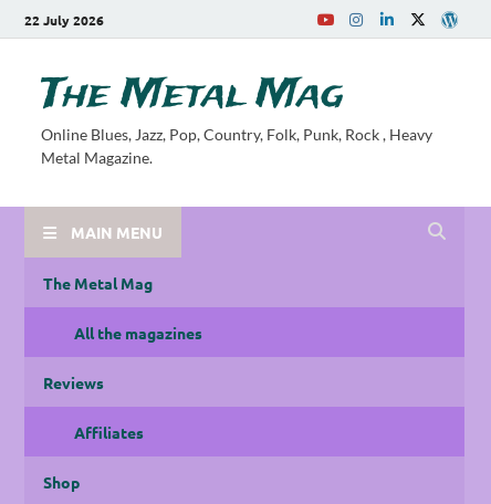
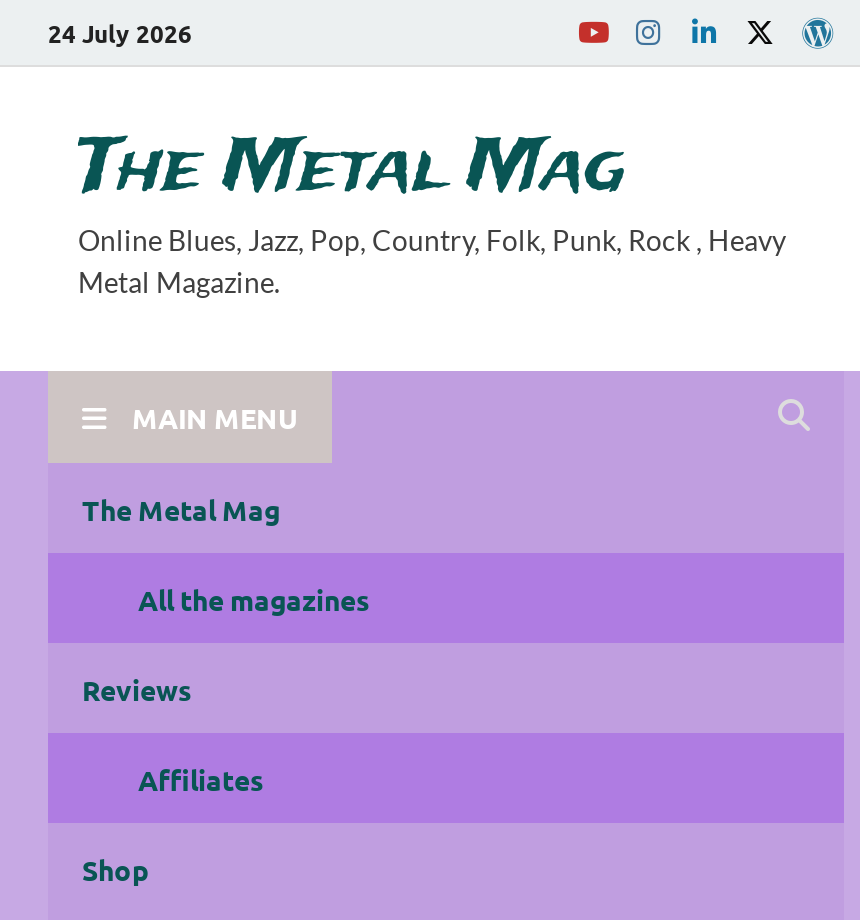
[24,11,104,28] 22 July 2026 -> [48,16,192,48] 24 July 2026

